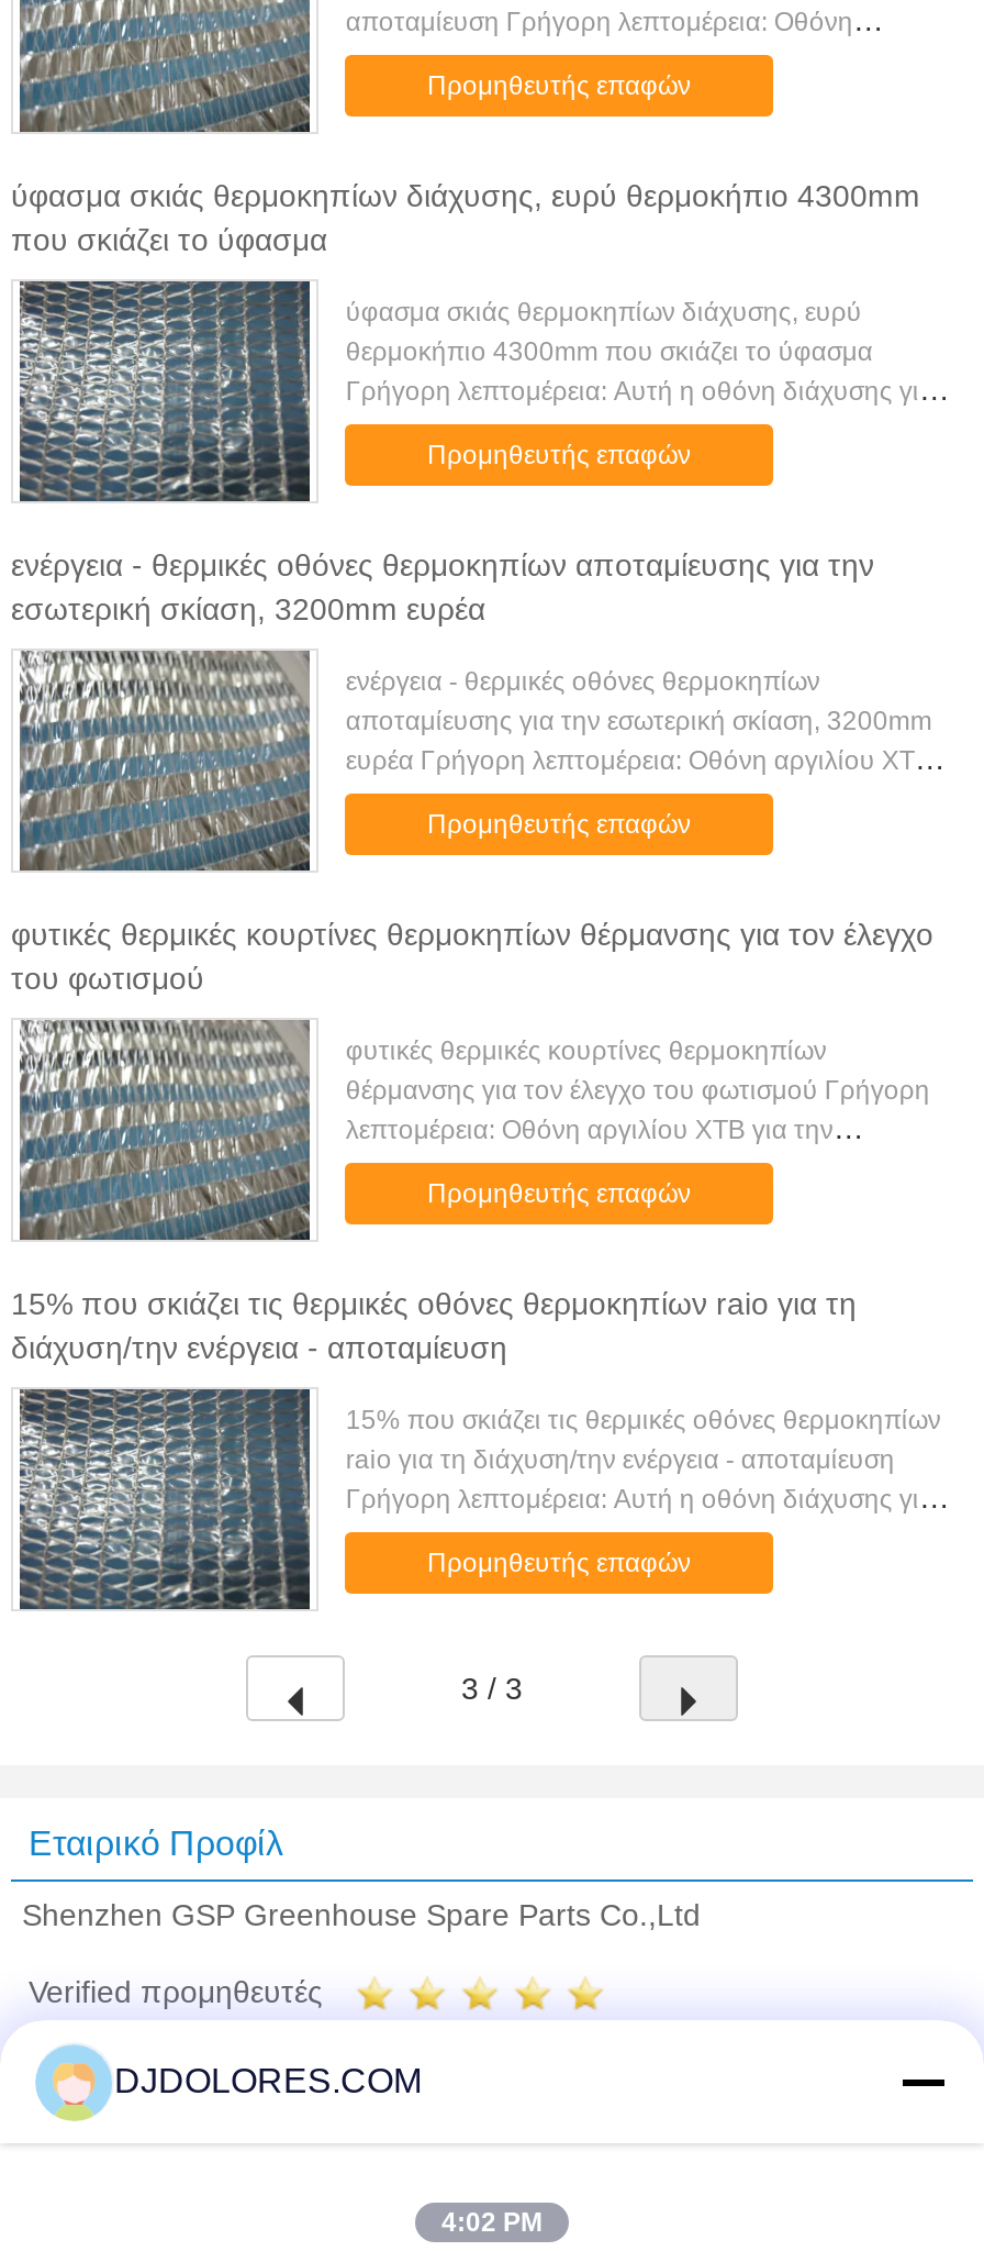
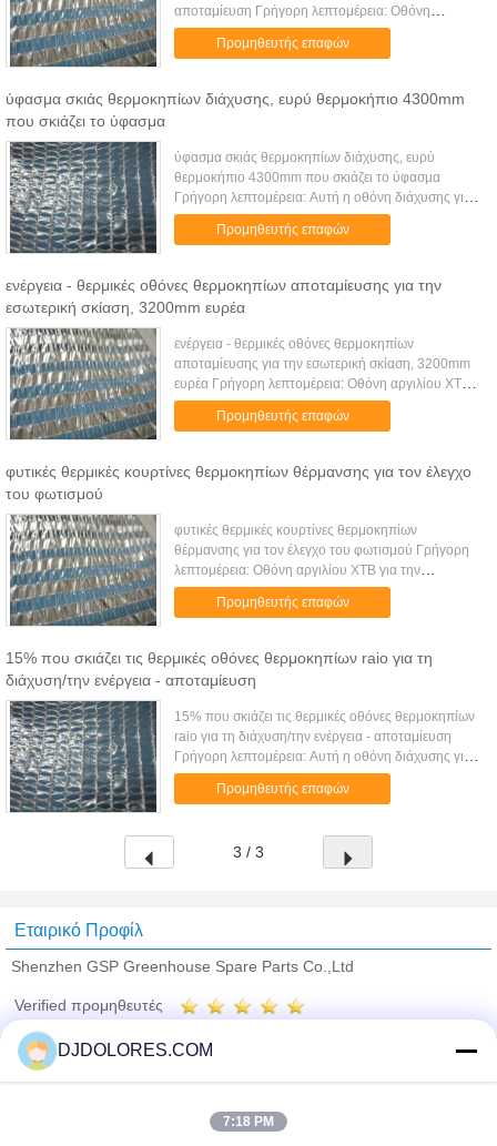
[441,2207,543,2238] 4:02 PM -> [223,1114,274,1129] 7:18 PM

